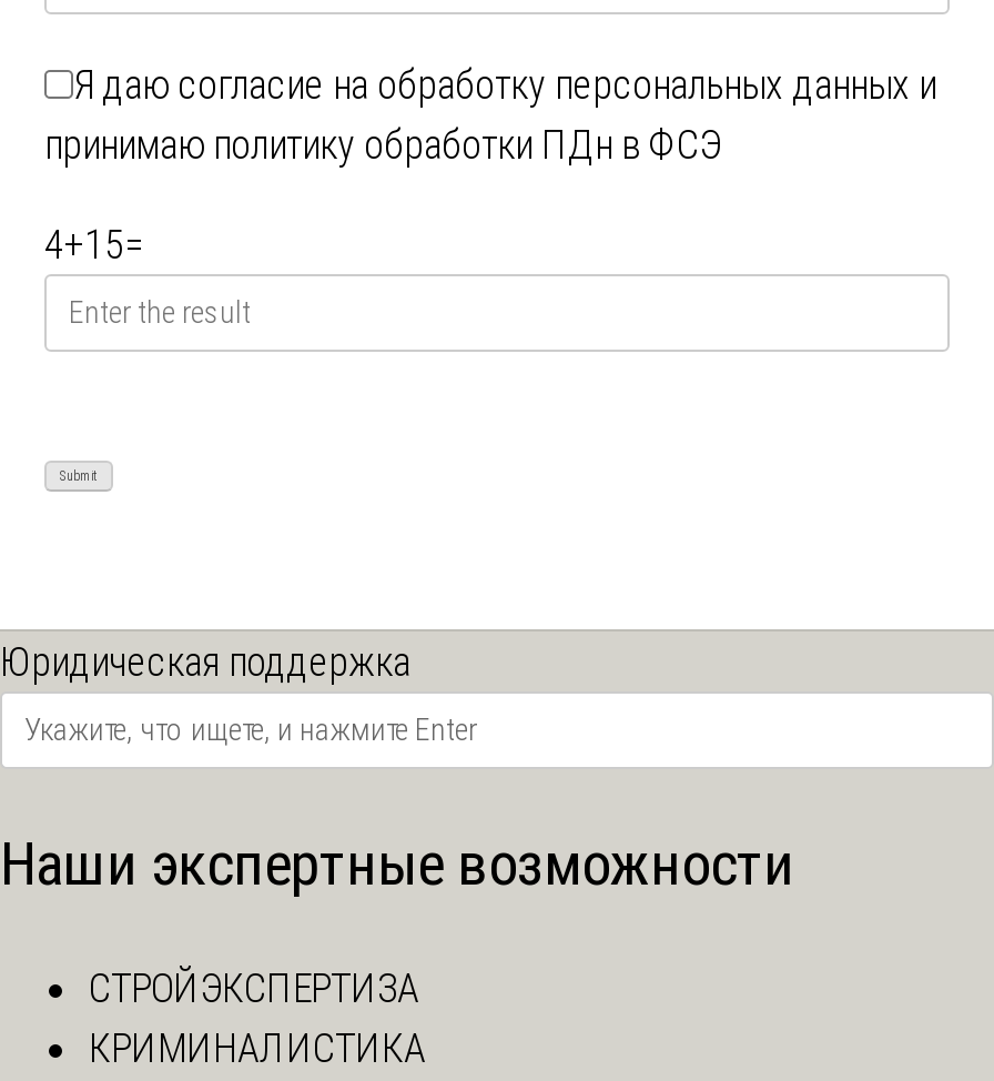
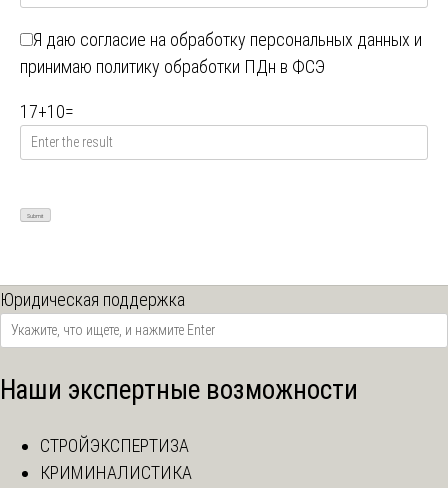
[44,221,144,268] 4+15= -> [20,101,74,122] 17+10=

